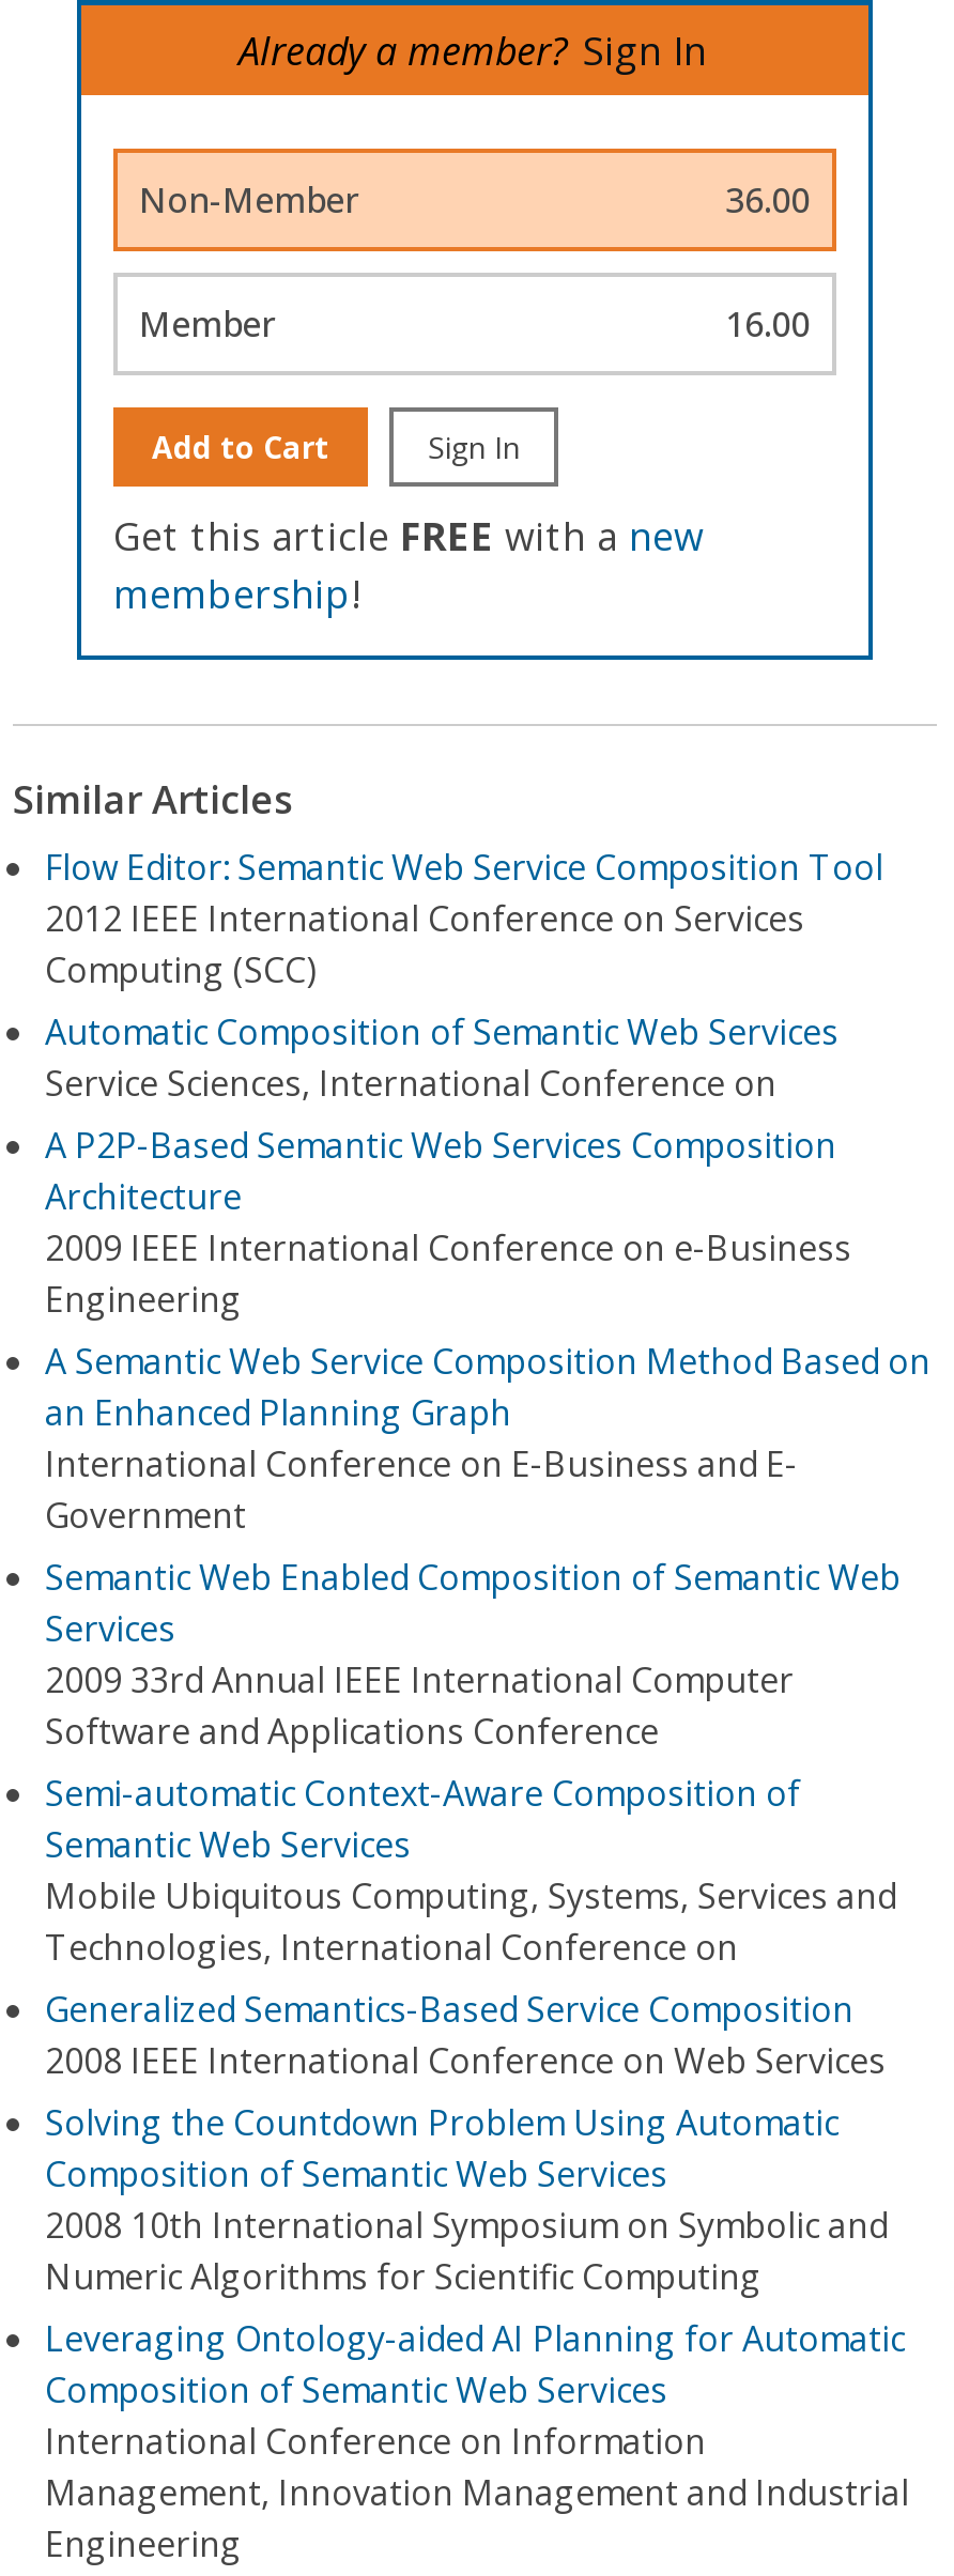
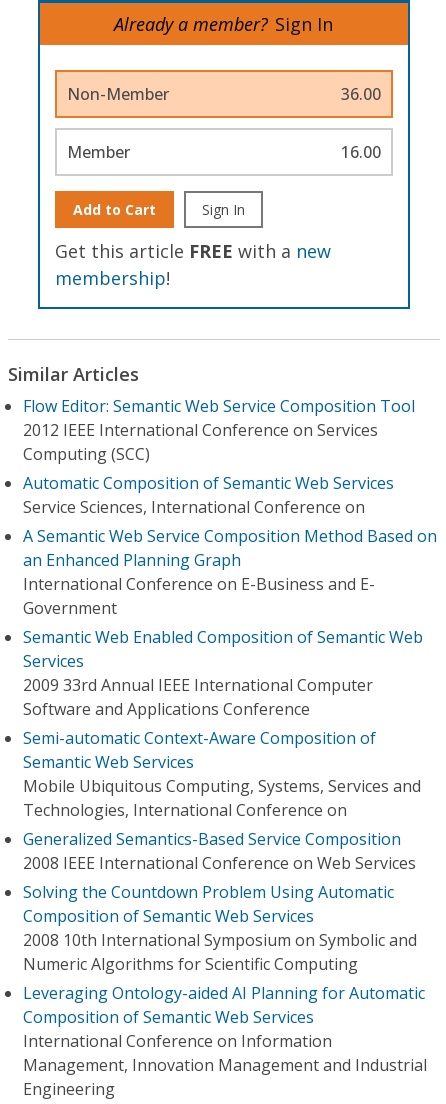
[45,1122,851,1323] A P2P-Based Semantic Web Services Composition | Architecture | 2009 IEEE International Conference on e-Business | Engineering -> none

